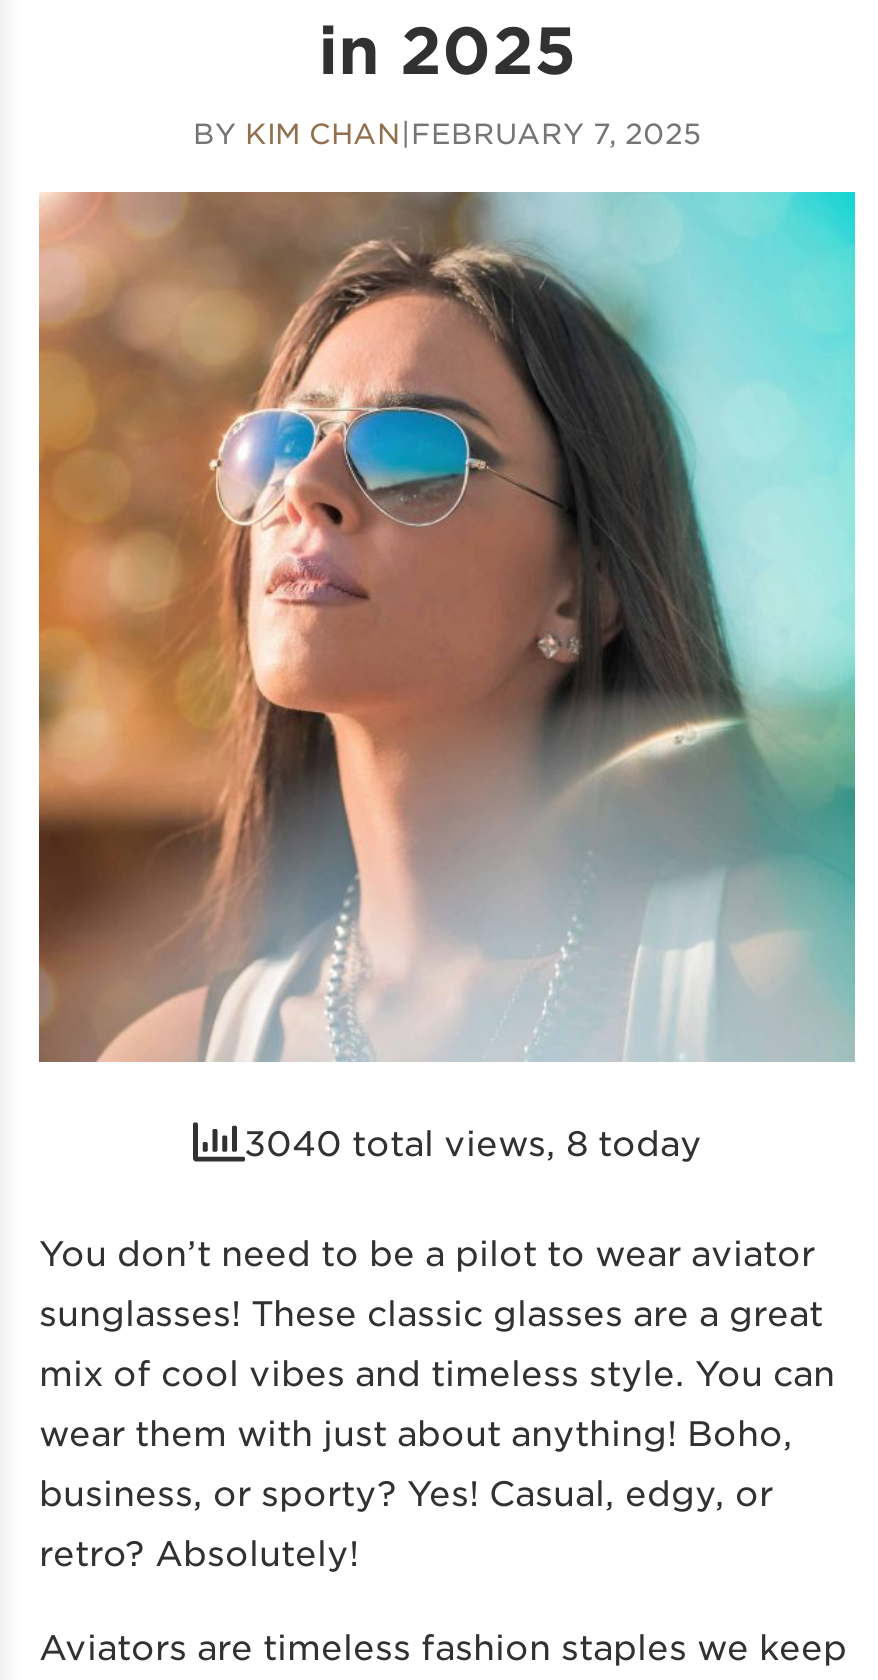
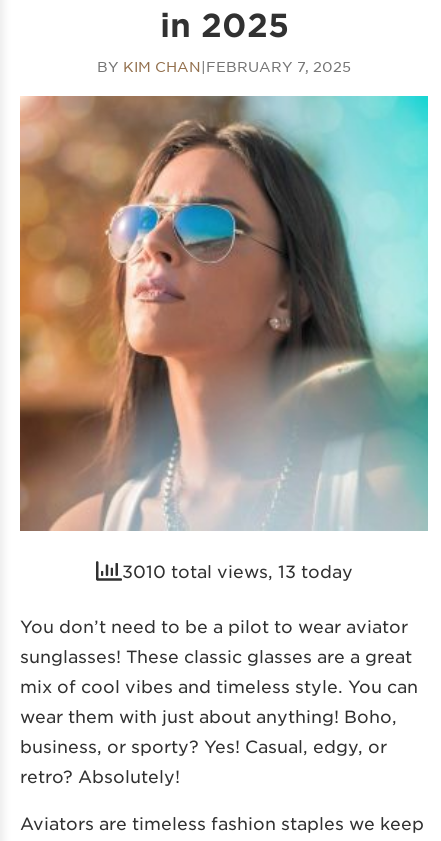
[244,1122,702,1162] 3040 total views, 8 today -> [121,561,352,581] 3010 total views, 13 today

